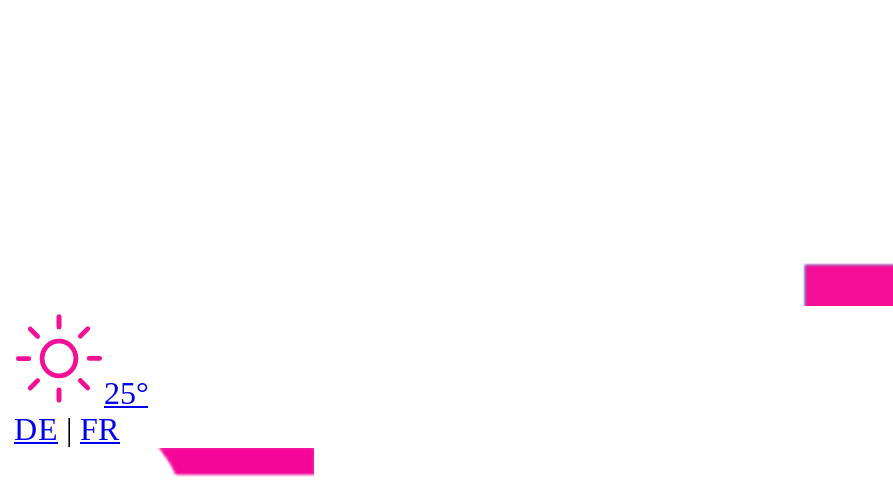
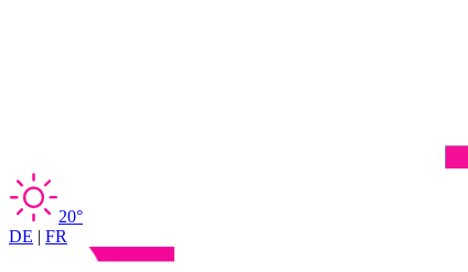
[104,376,148,410] 25° -> [59,207,83,226] 20°

